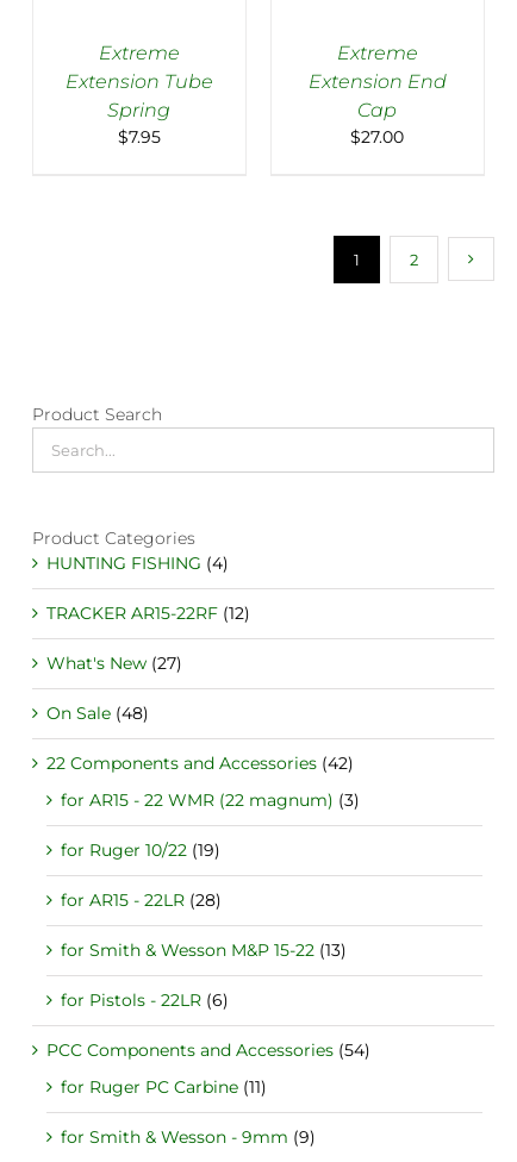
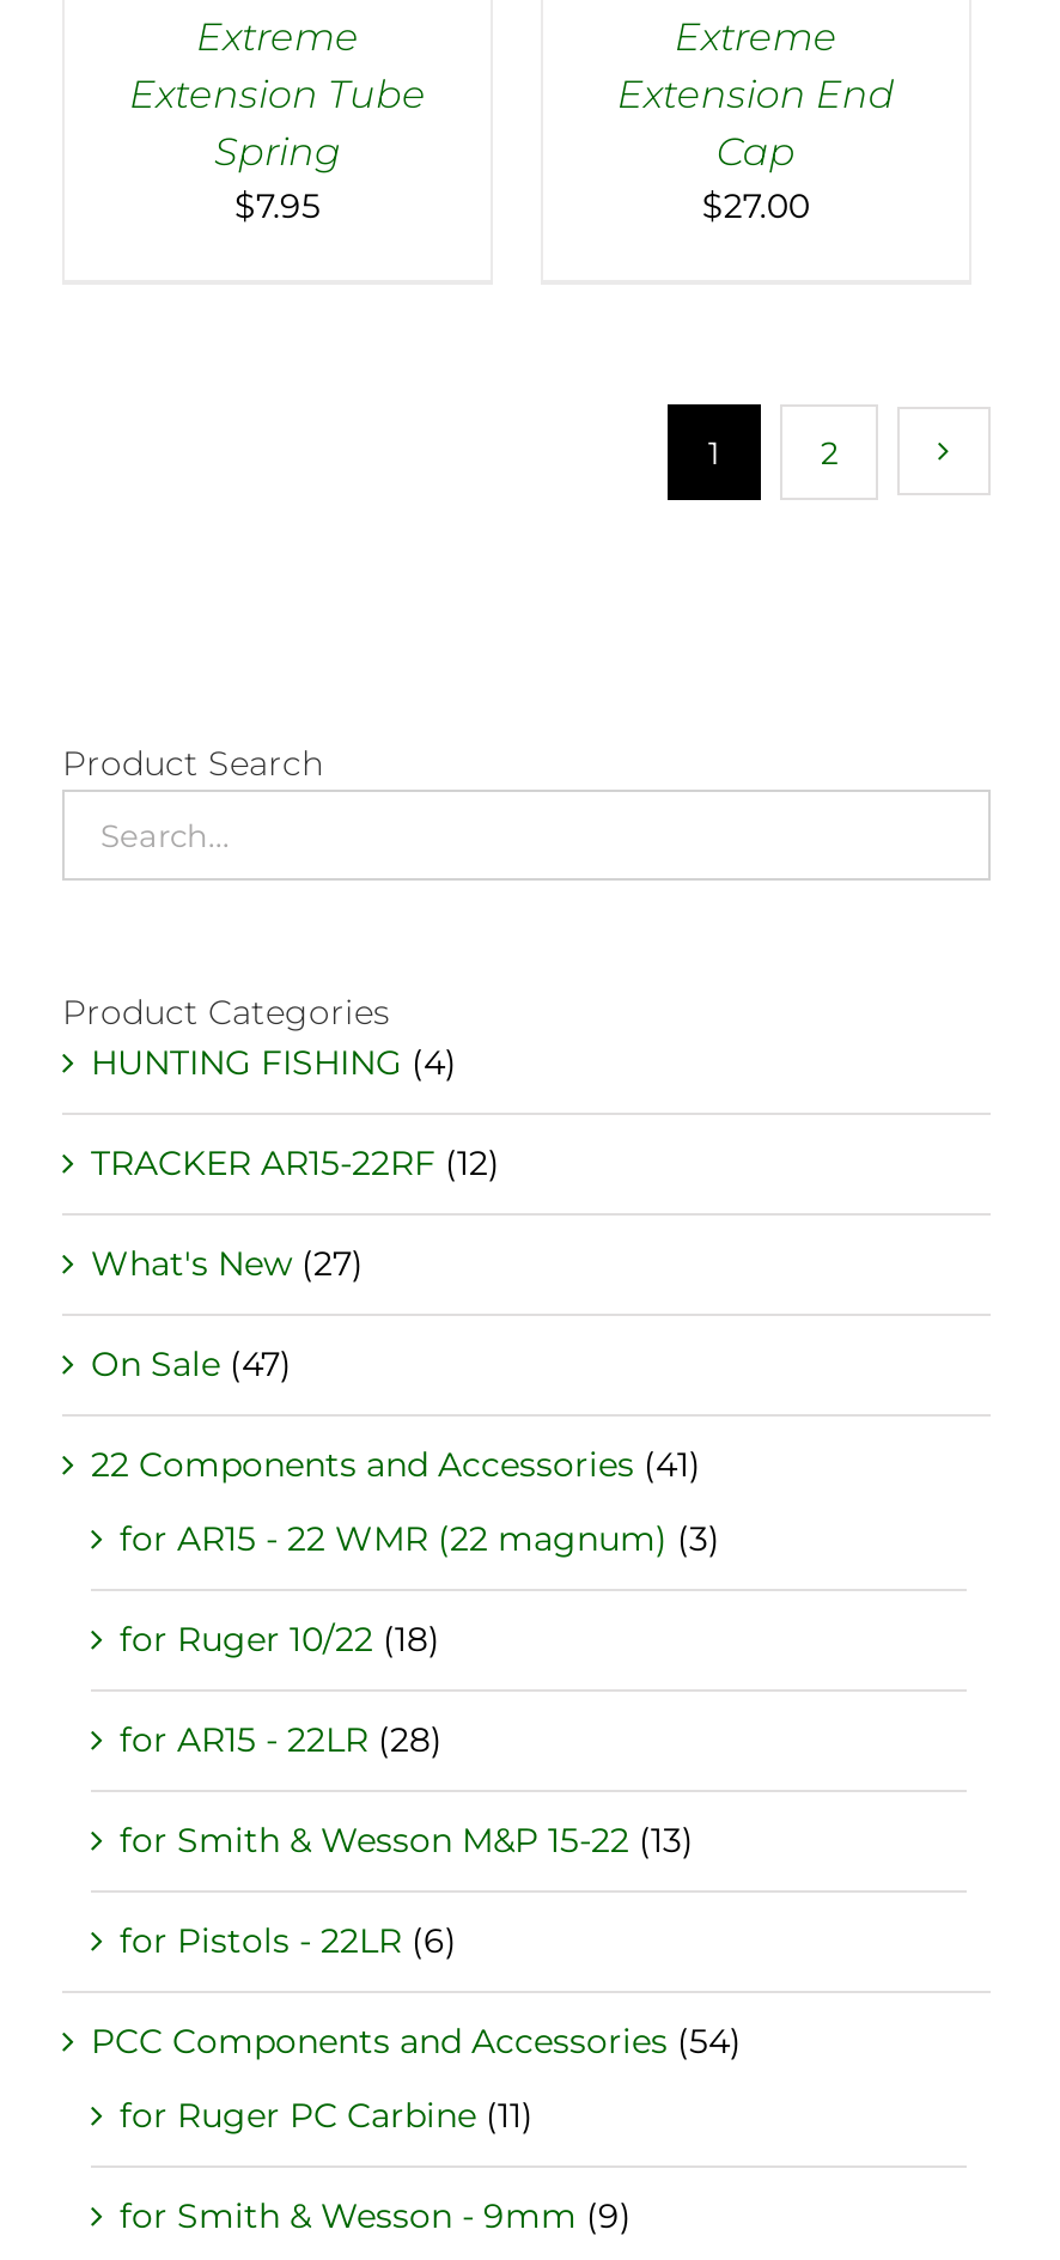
[46,702,149,724] On Sale (48) -> [91,1342,292,1385] On Sale (47)
[46,752,354,774] 22 Components and Accessories (42) -> [91,1442,701,1485] 22 Components and Accessories (41)
[61,839,220,860] for Ruger 10/22 (19) -> [120,1617,440,1660] for Ruger 10/22 (18)

